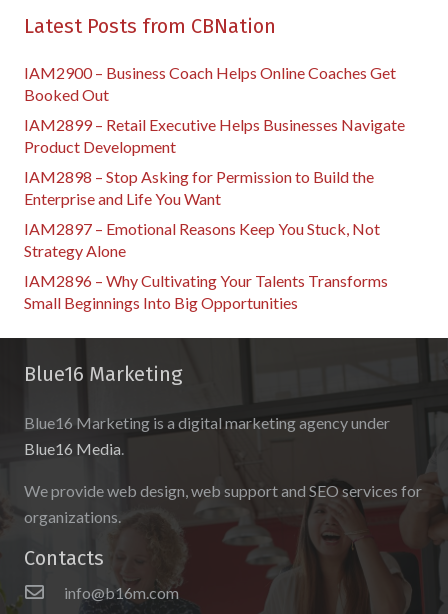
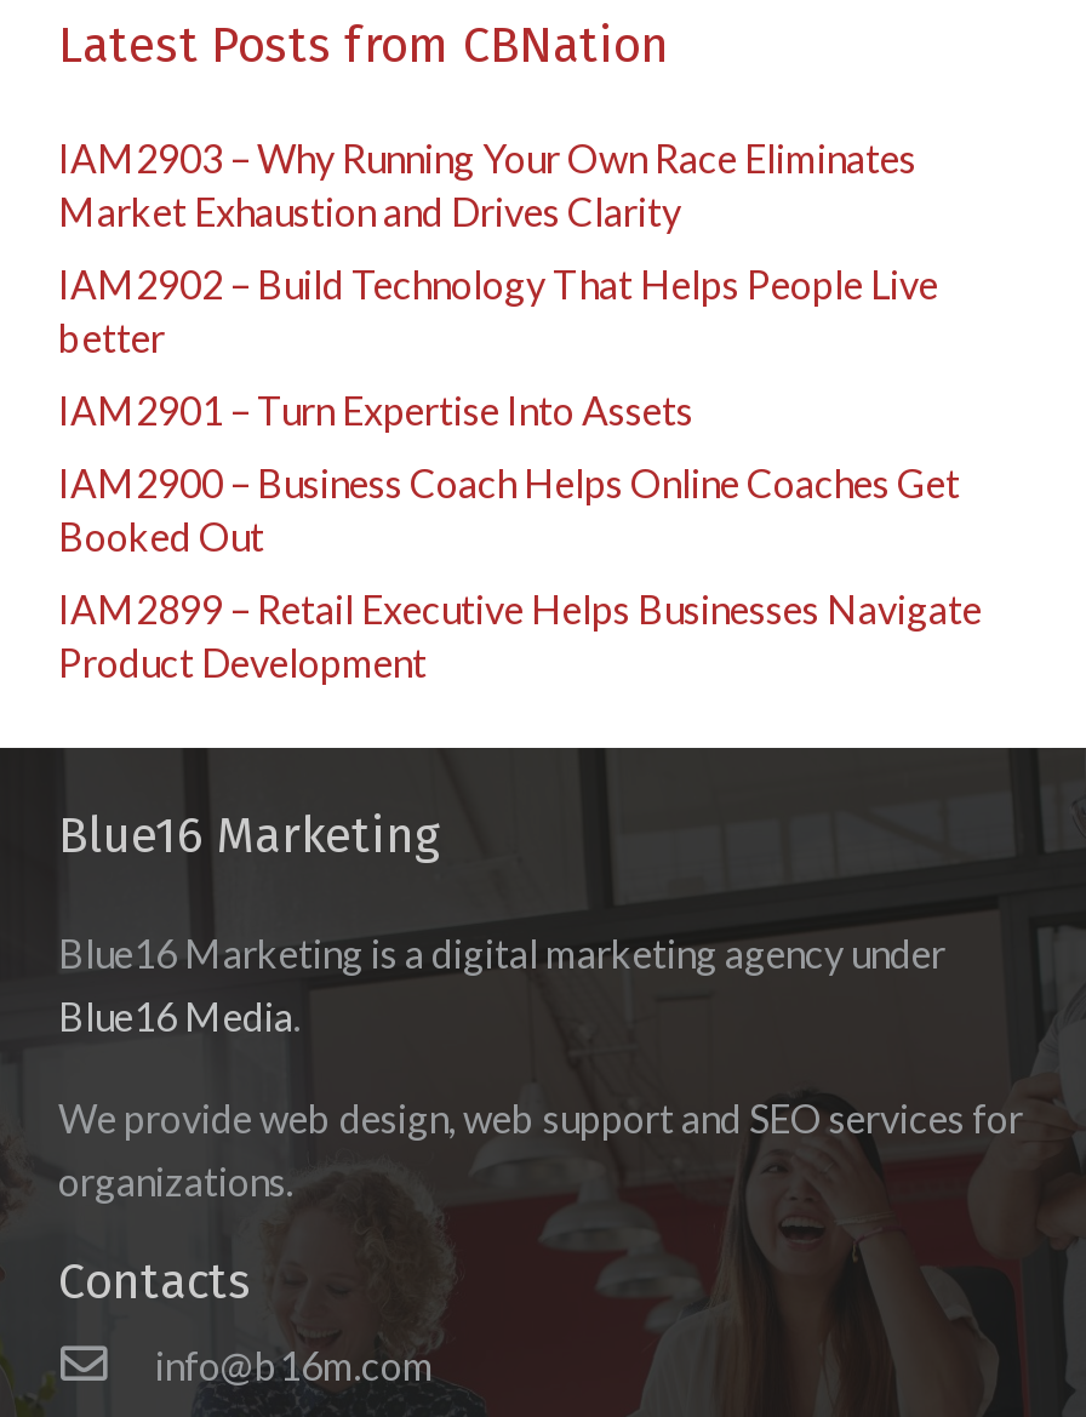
none -> [58,134,938,432] IAM2903 – Why Running Your Own Race Eliminates | Market Exhaustion and Drives Clarity | IAM2902 – Build Technology That Helps People Live | better | IAM2901 – Turn Expertise Into Assets
moved [24,63,405,156] -> [58,459,982,684]: IAM2900 – Business Coach Helps Online Coaches Get | Booked Out | IAM2899 – Retail Executive Helps Businesses Navigate | Product Development
[24,167,388,312] IAM2898 – Stop Asking for Permission to Build the | Enterprise and Life You Want | IAM2897 – Emotional Reasons Keep You Stuck, Not | Strategy Alone | IAM2896 – Why Cultivating Your Talents Transforms | Small Beginnings Into Big Opportunities -> none

